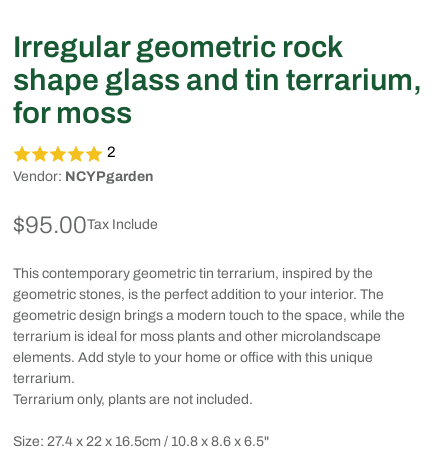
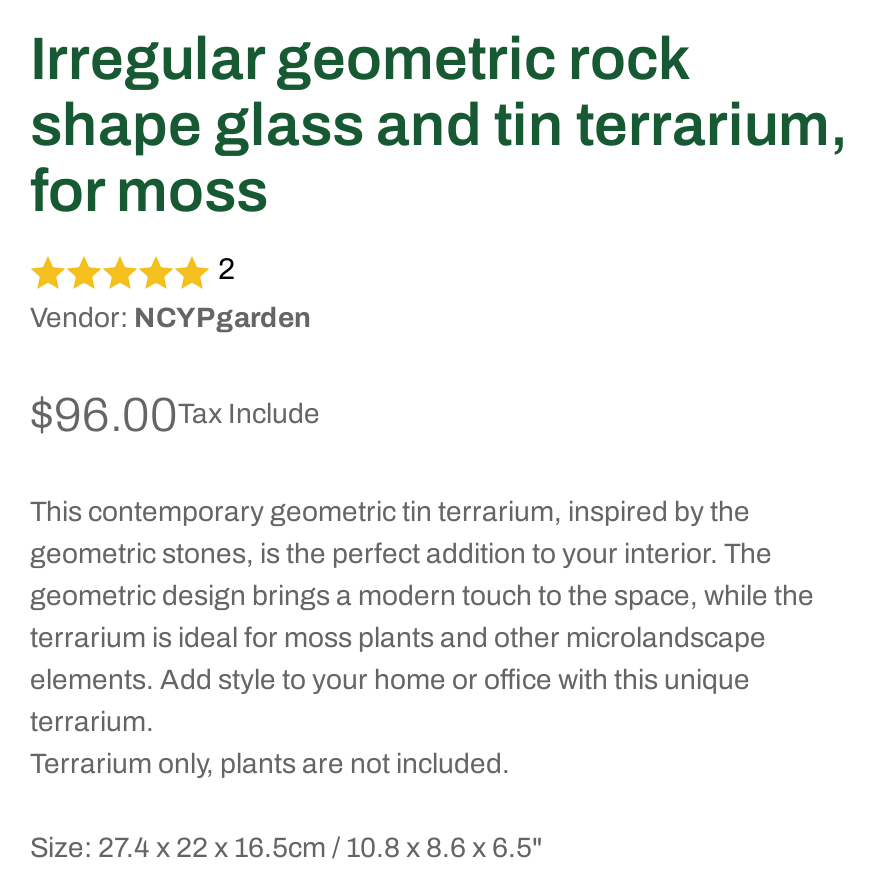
[13,211,158,237] $95.00Tax Include -> [30,388,320,440] $96.00Tax Include

